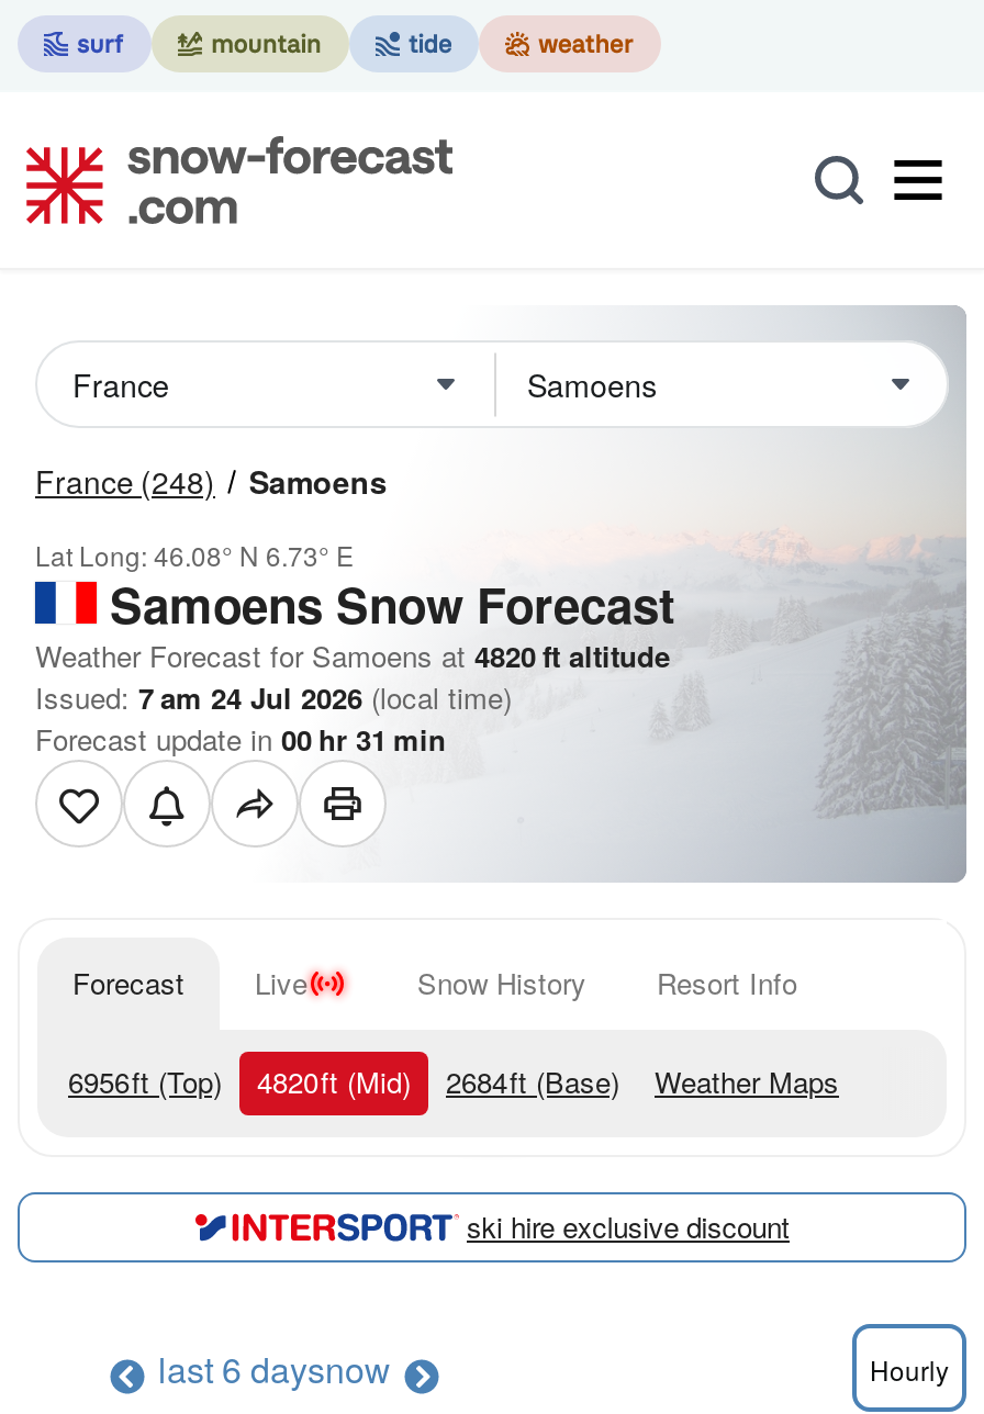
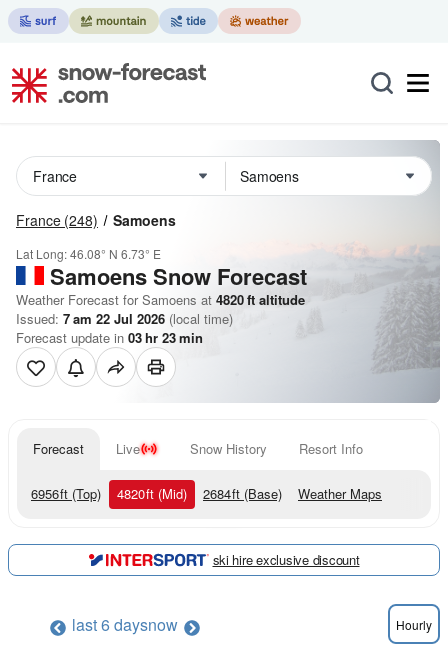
[35,676,512,718] Issued: 7 am 24 Jul 2026 (local time) -> [16,309,233,328] Issued: 7 am 22 Jul 2026 (local time)
[35,718,446,760] Forecast update in 00 hr 31 min -> [16,328,203,347] Forecast update in 03 hr 23 min

